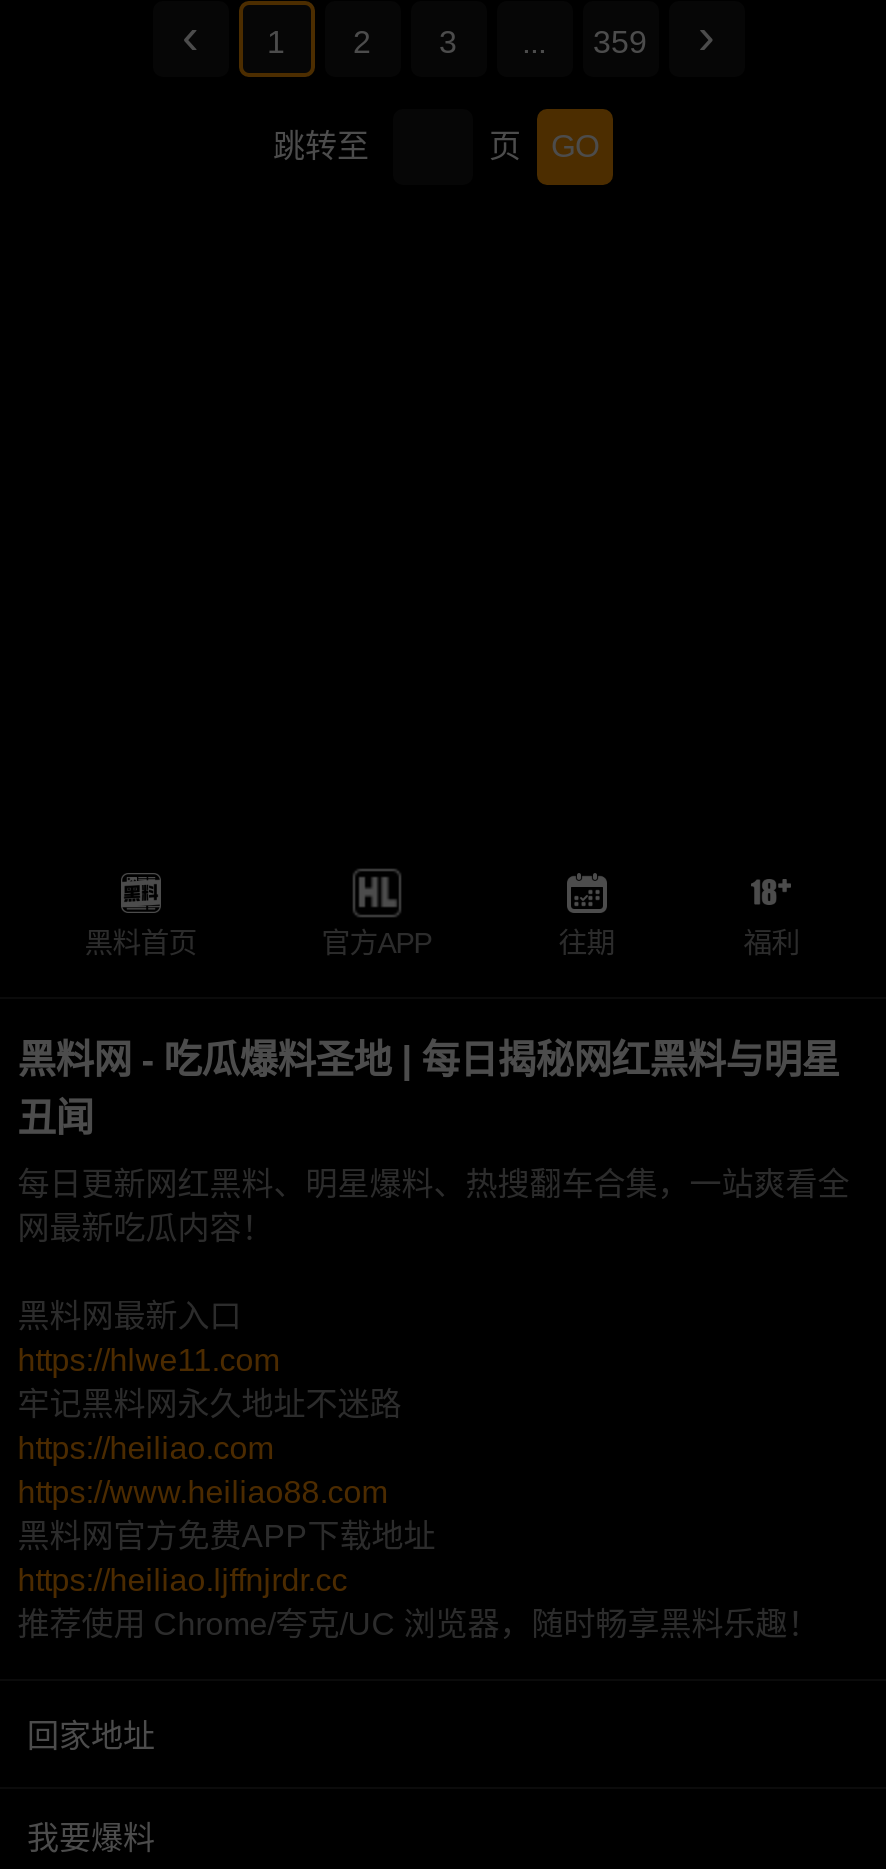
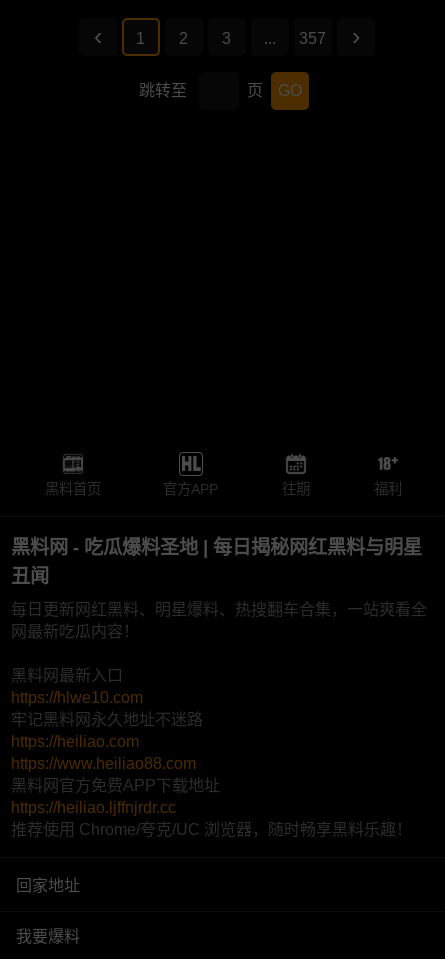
[593,25,647,59] 359 -> [299,30,326,47] 357
[17,1344,279,1378] https://hlwe11.com -> [11,689,143,706] https://hlwe10.com

